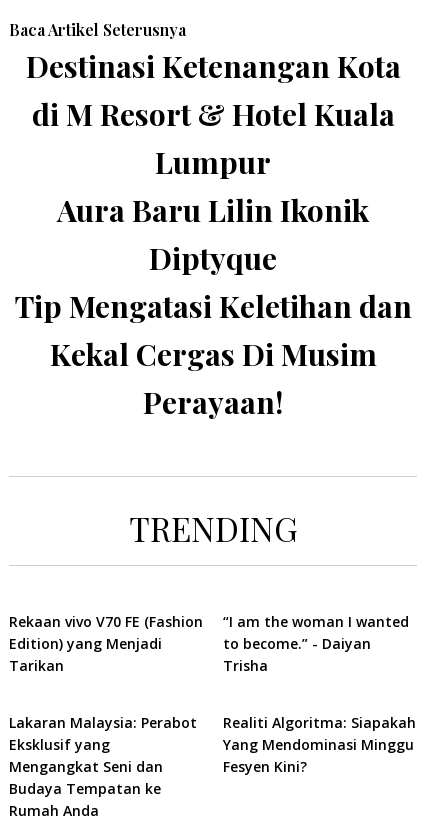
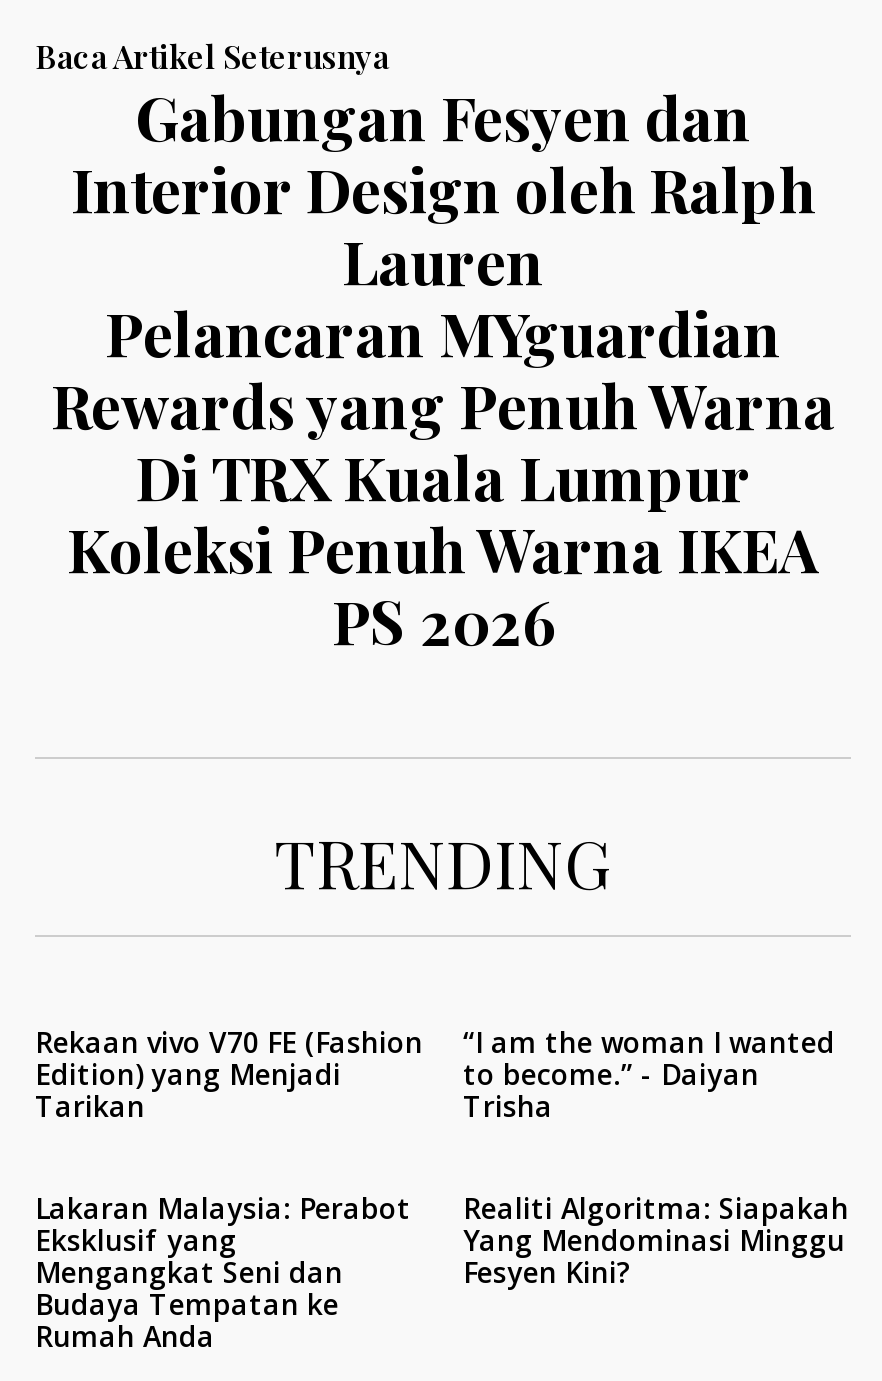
[14,46,411,422] Destinasi Ketenangan Kota | di M Resort & Hotel Kuala | Lumpur | Aura Baru Lilin Ikonik | Diptyque | Tip Mengatasi Keletihan dan | Kekal Cergas Di Musim | Perayaan! -> [51,77,835,661] Gabungan Fesyen dan | Interior Design oleh Ralph | Lauren | Pelancaran MYguardian | Rewards yang Penuh Warna | Di TRX Kuala Lumpur | Koleksi Penuh Warna IKEA | PS 2026

